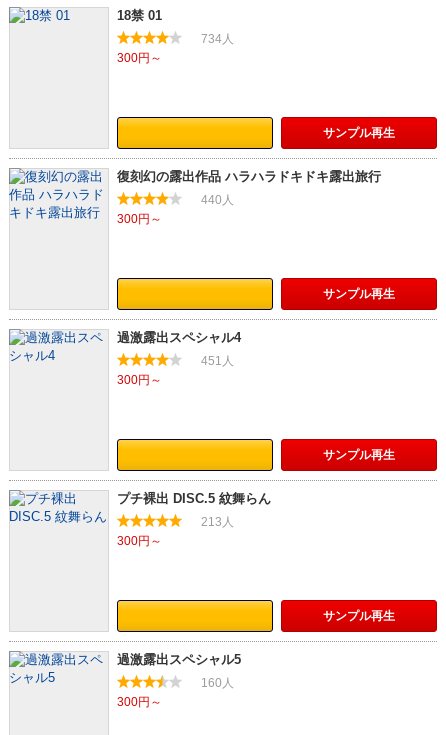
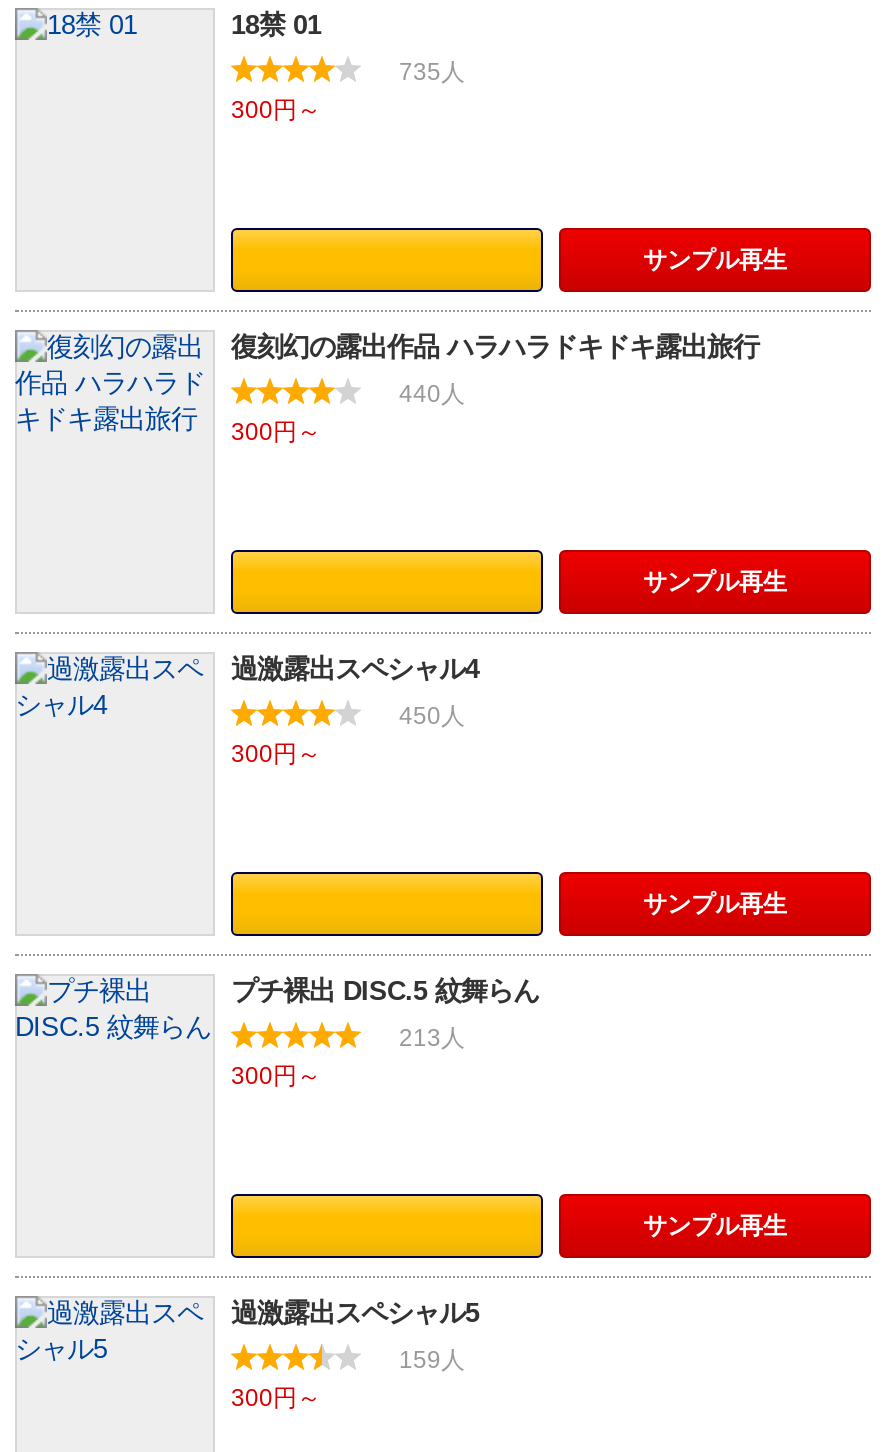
[201,32,234,46] 734人 -> [399,58,465,86] 735人
[201,354,234,368] 451人 -> [399,702,465,730] 450人
[201,676,234,690] 160人 -> [399,1346,465,1374] 159人

